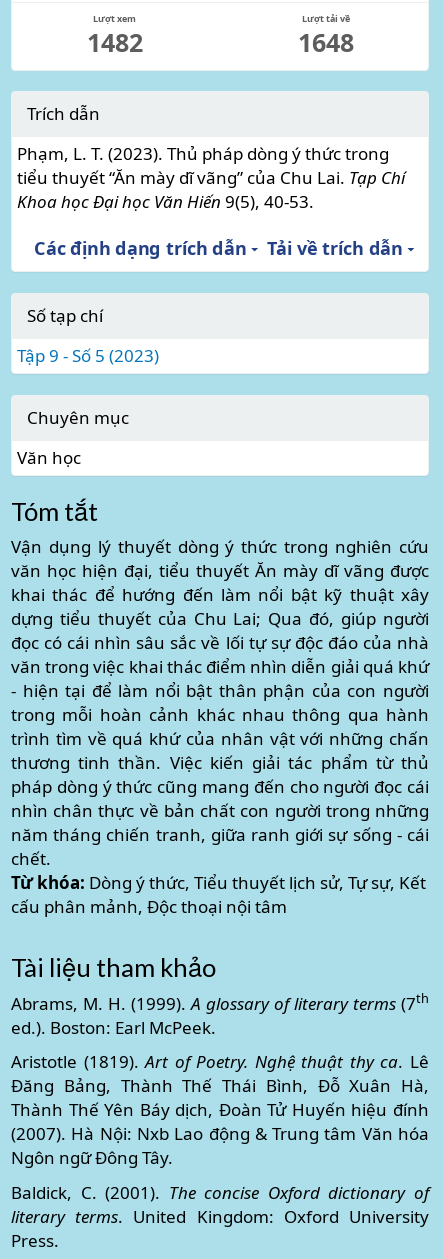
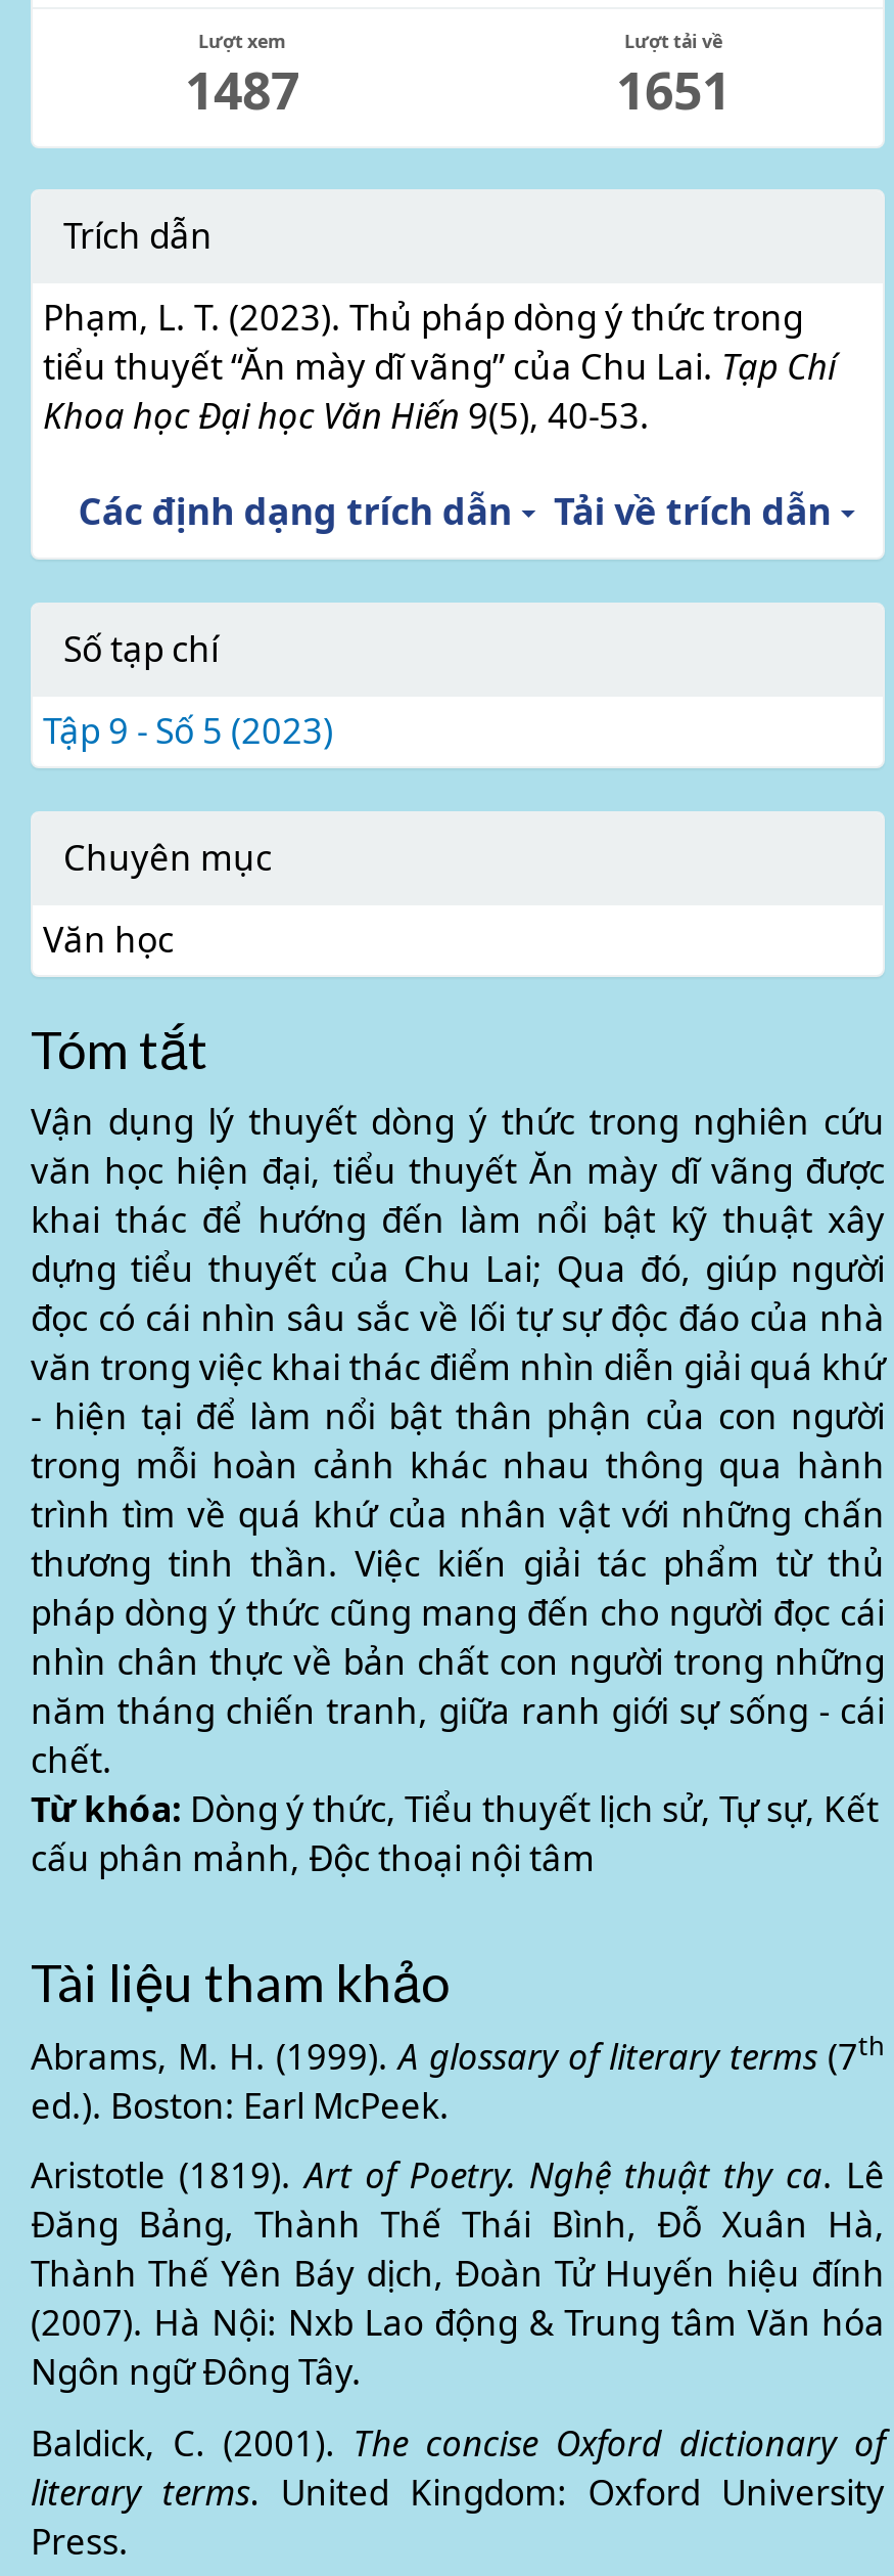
[86,25,142,59] 1482 -> [185,54,299,123] 1487
[297,25,353,59] 1648 -> [616,54,731,123] 1651

